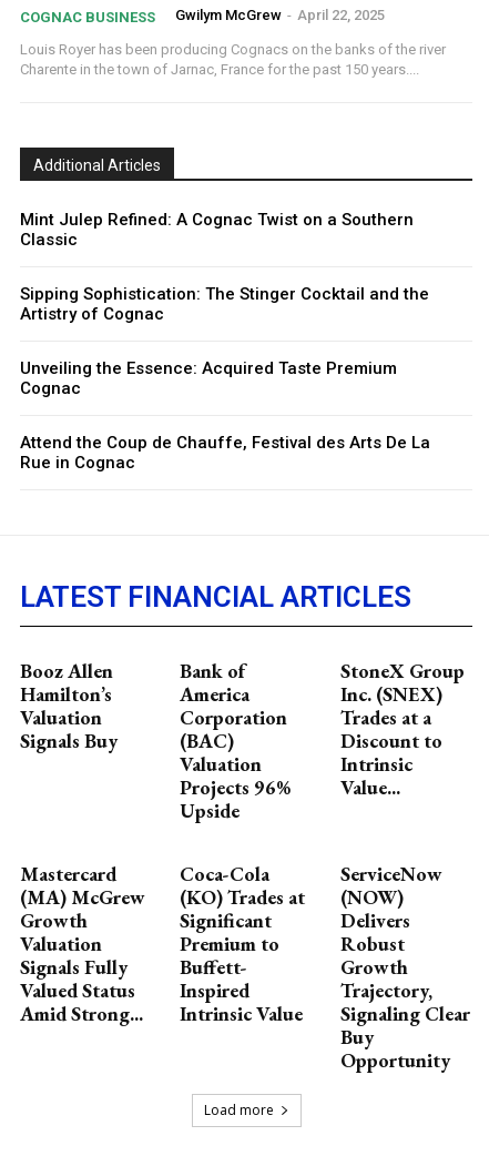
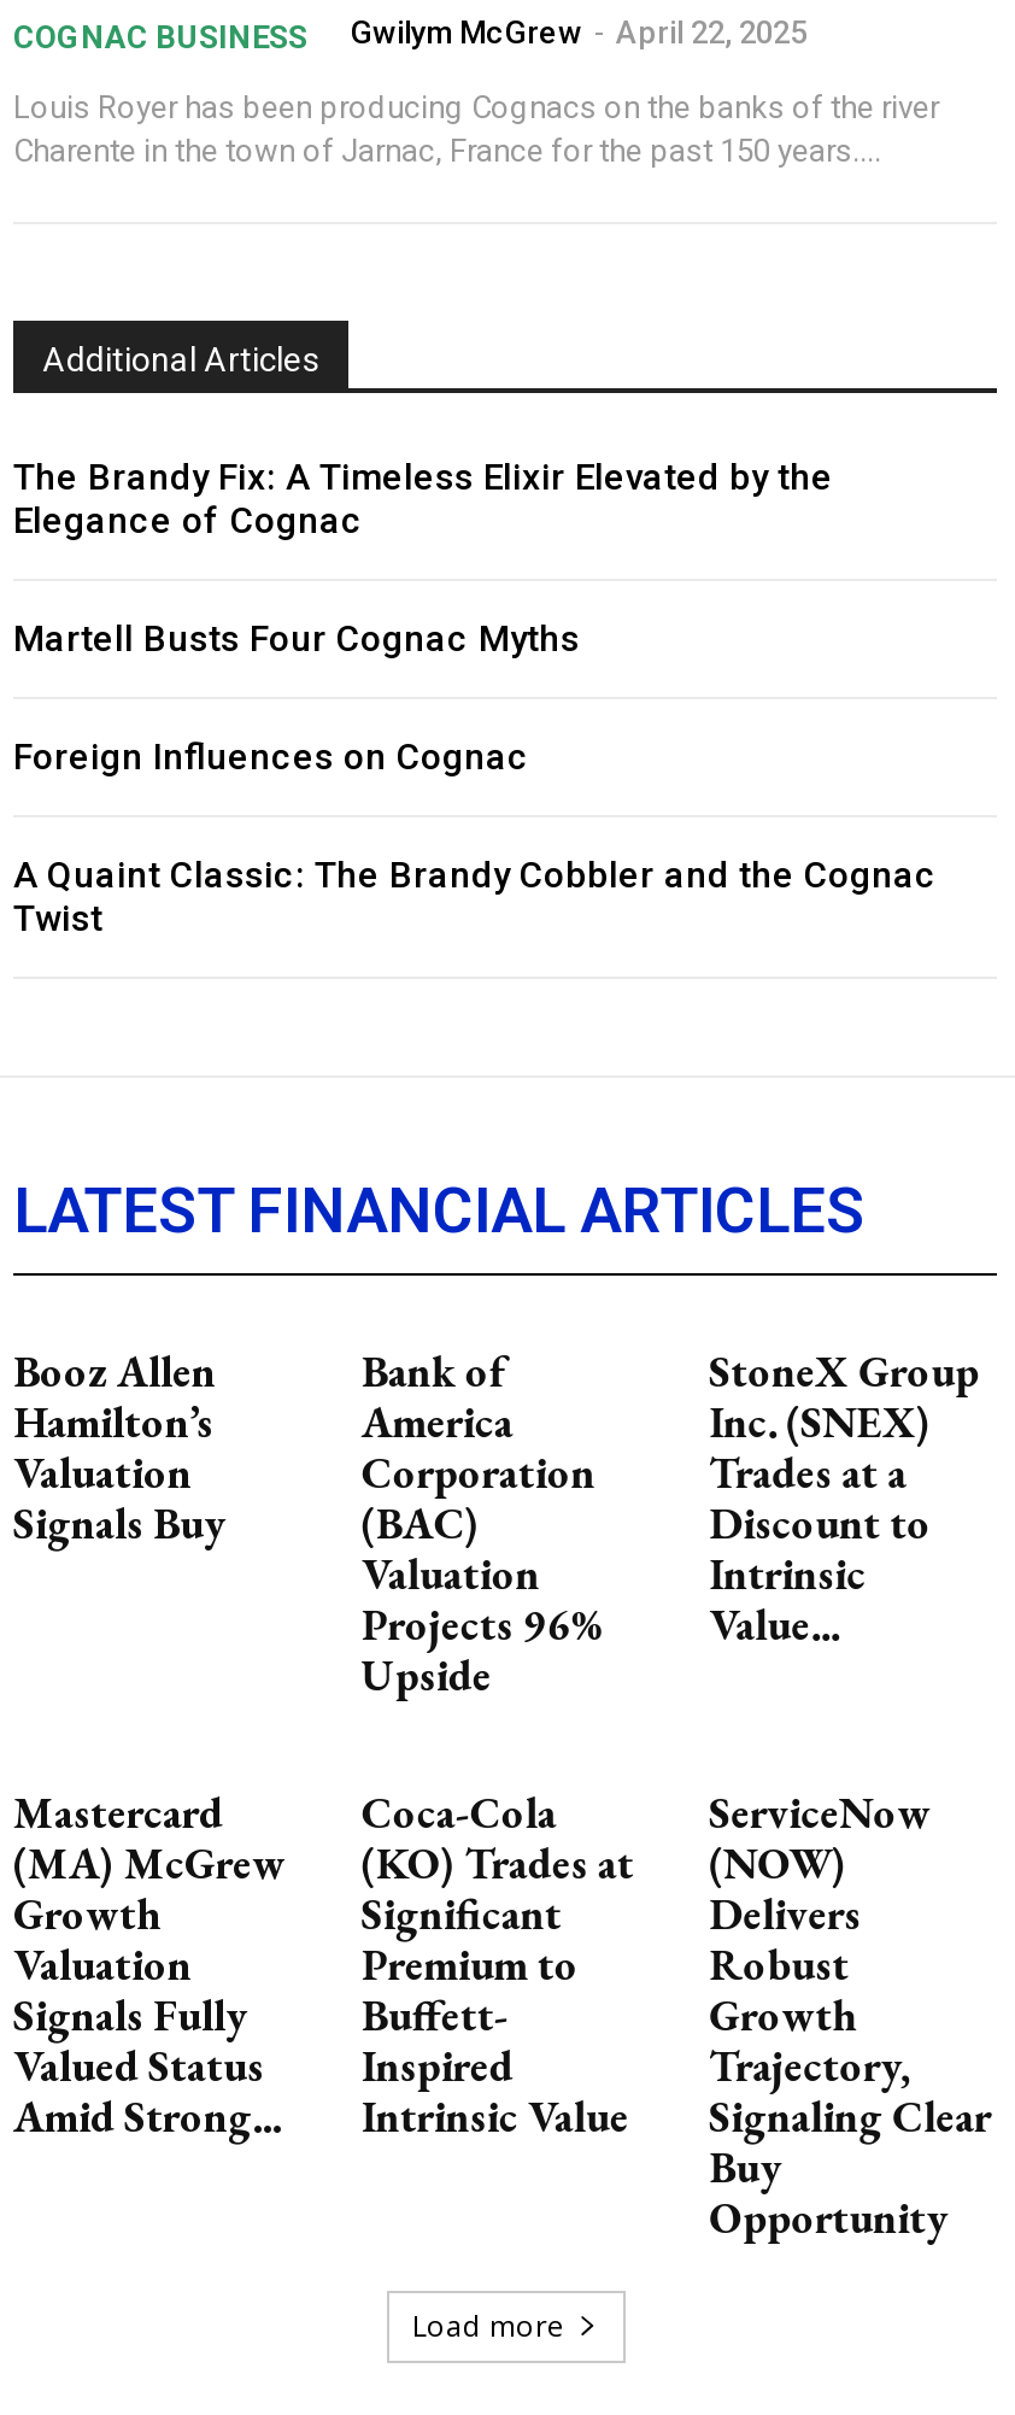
[20,210,414,250] Mint Julep Refined: A Cognac Twist on a Southern | Classic -> [13,457,833,544] The Brandy Fix: A Timeless Elixir Elevated by the | Elegance of Cognac
[20,284,429,324] Sipping Sophistication: The Stinger Cocktail and the | Artistry of Cognac -> [13,618,580,662] Martell Busts Four Cognac Myths
[20,359,397,399] Unveiling the Essence: Acquired Taste Premium | Cognac -> [13,736,529,780] Foreign Influences on Cognac
[20,433,430,473] Attend the Coup de Chauffe, Festival des Arts De La | Rue in Cognac -> [13,855,937,941] A Quaint Classic: The Brandy Cobbler and the Cognac | Twist

